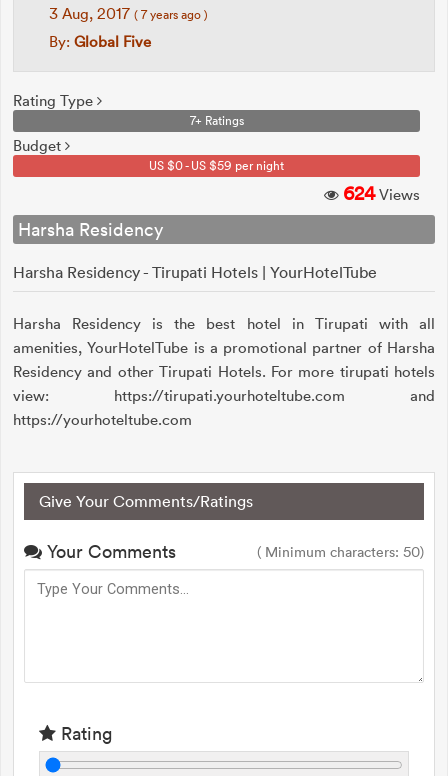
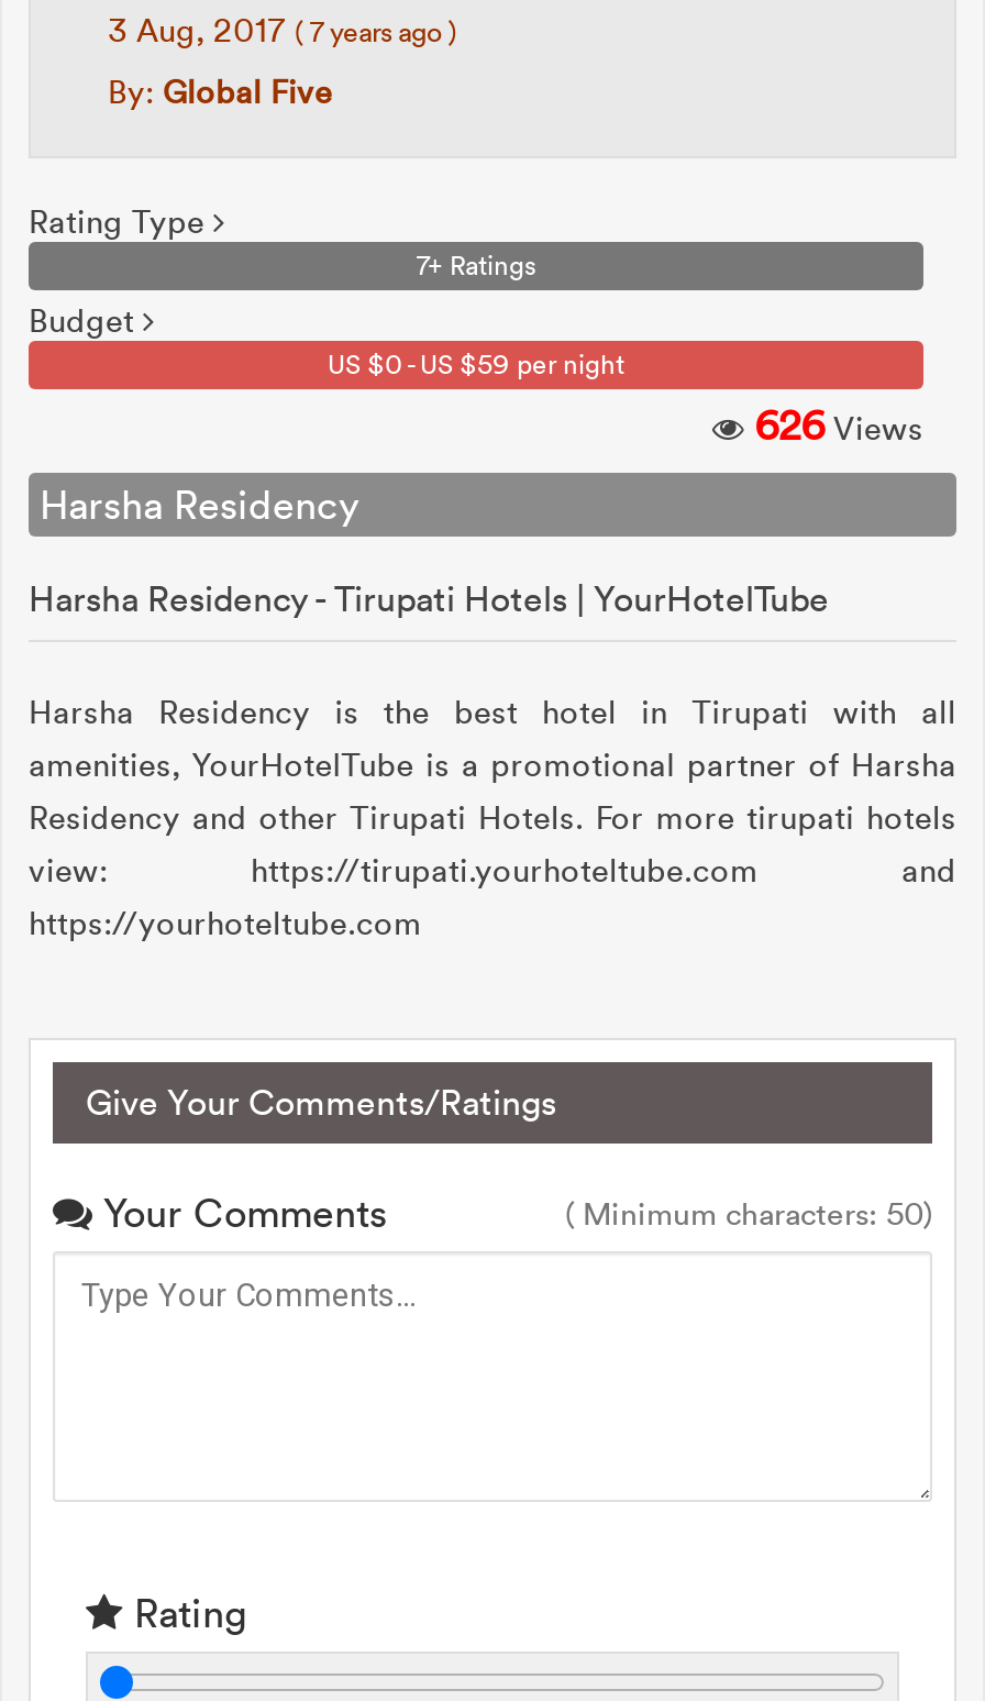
[343,182,420,205] 624Views -> [754,400,923,450] 626Views

